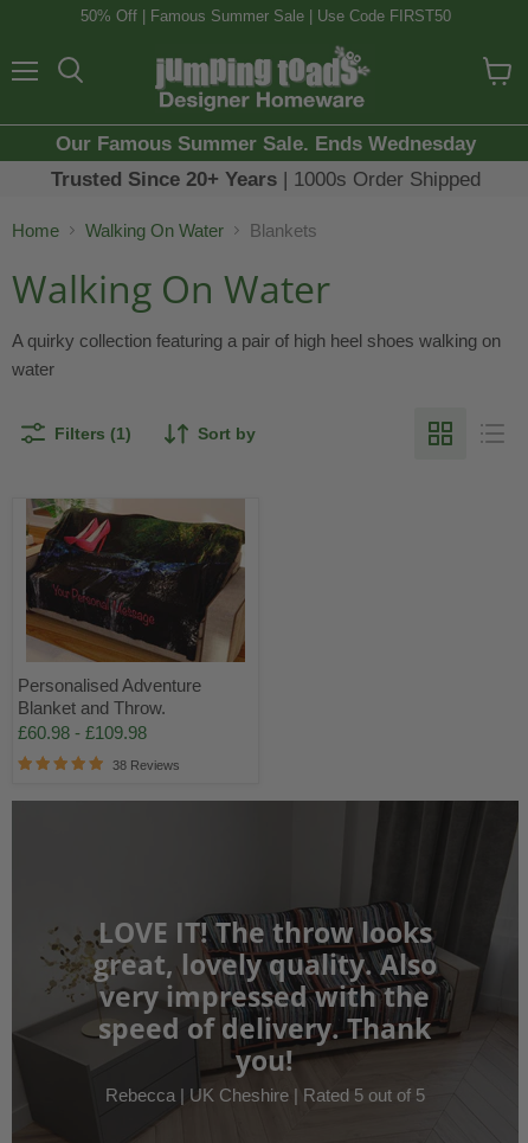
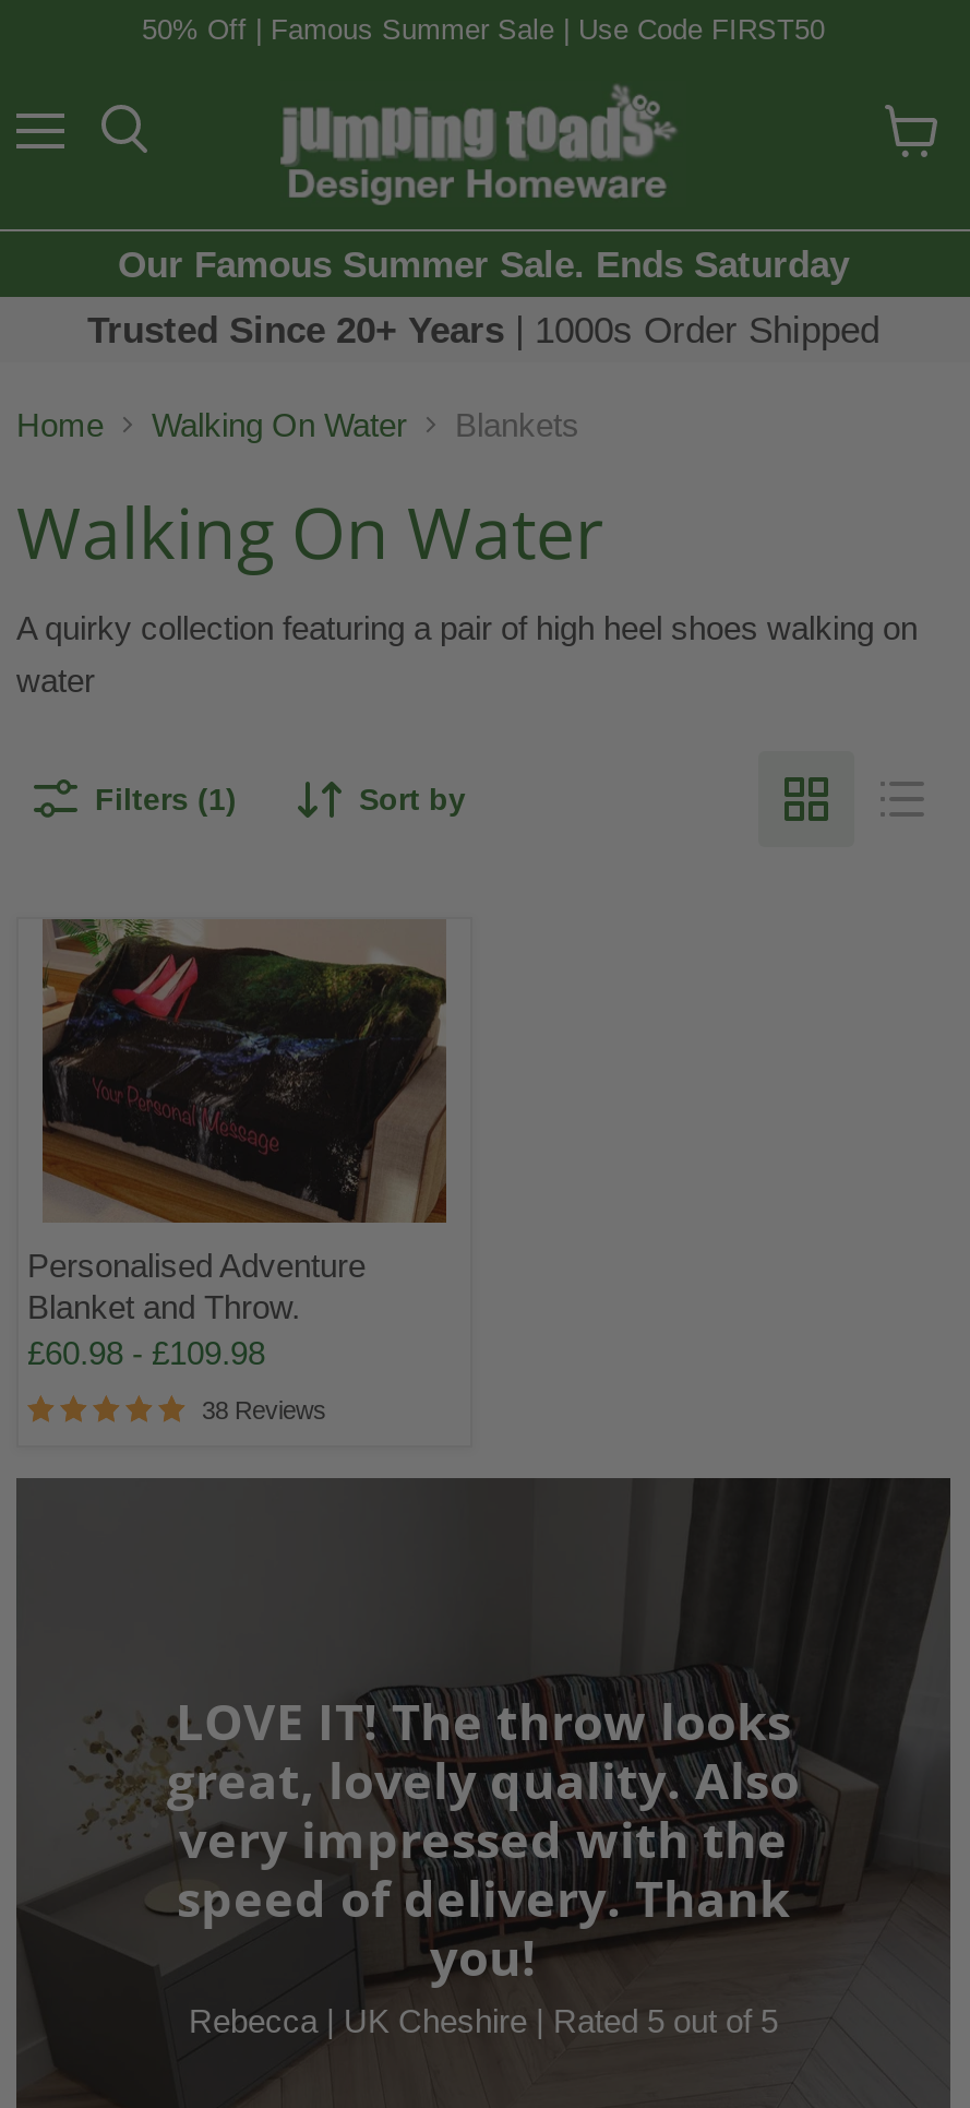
[55,132,475,155] Our Famous Summer Sale. Ends Wednesday -> [118,243,849,285] Our Famous Summer Sale. Ends Saturday

